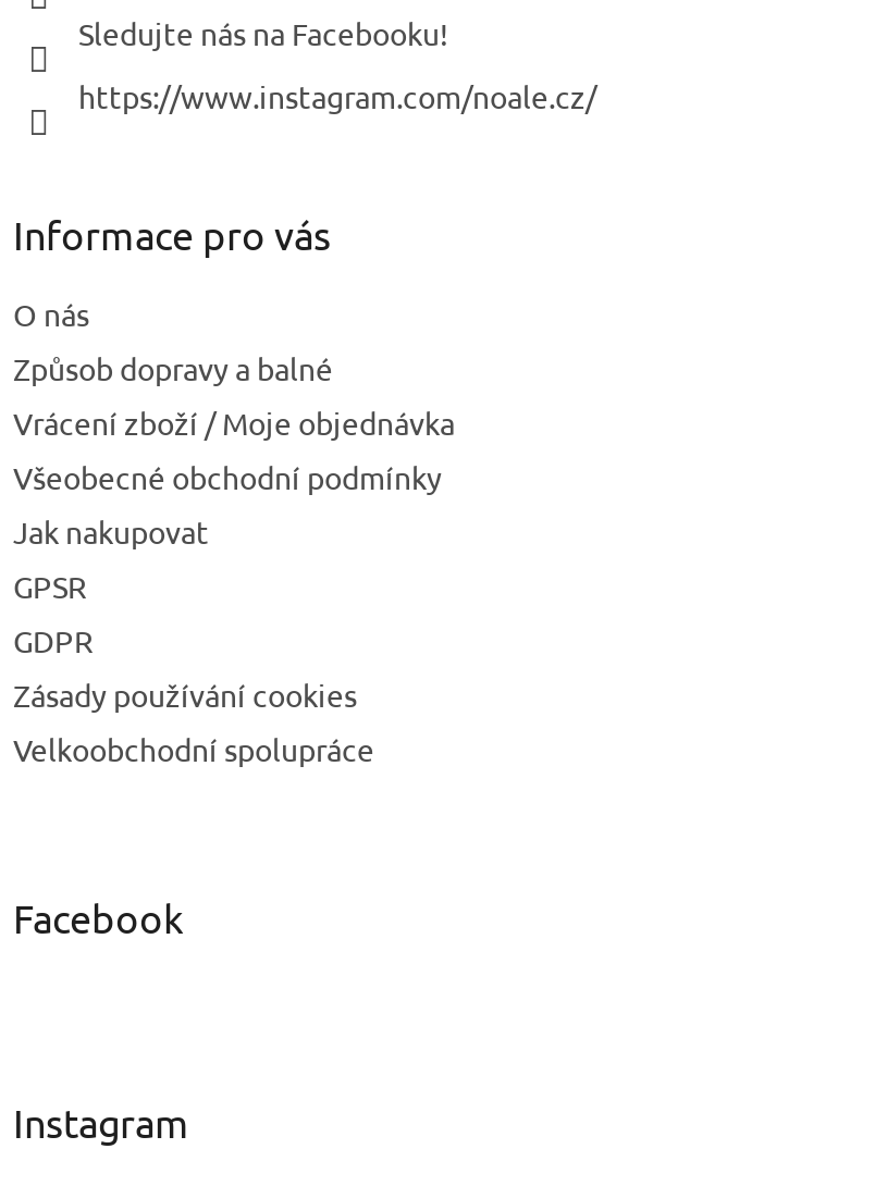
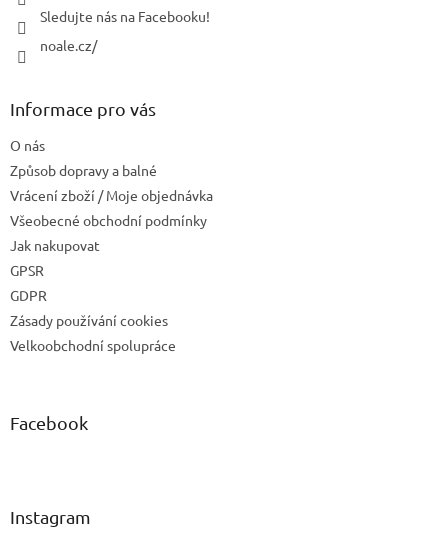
[78,75,596,114] https://www.instagram.com/noale.cz/ -> [40,36,97,54] noale.cz/

